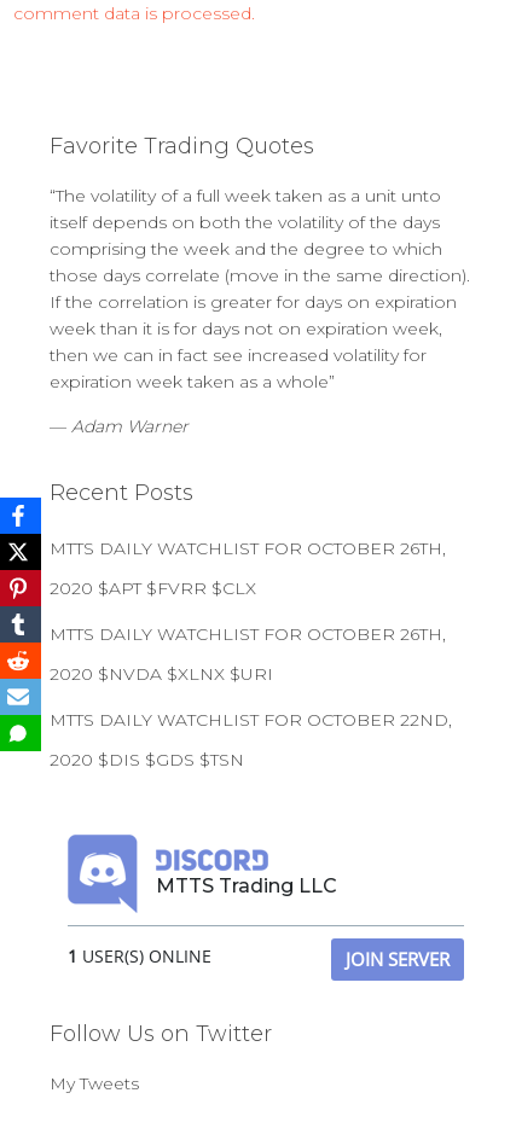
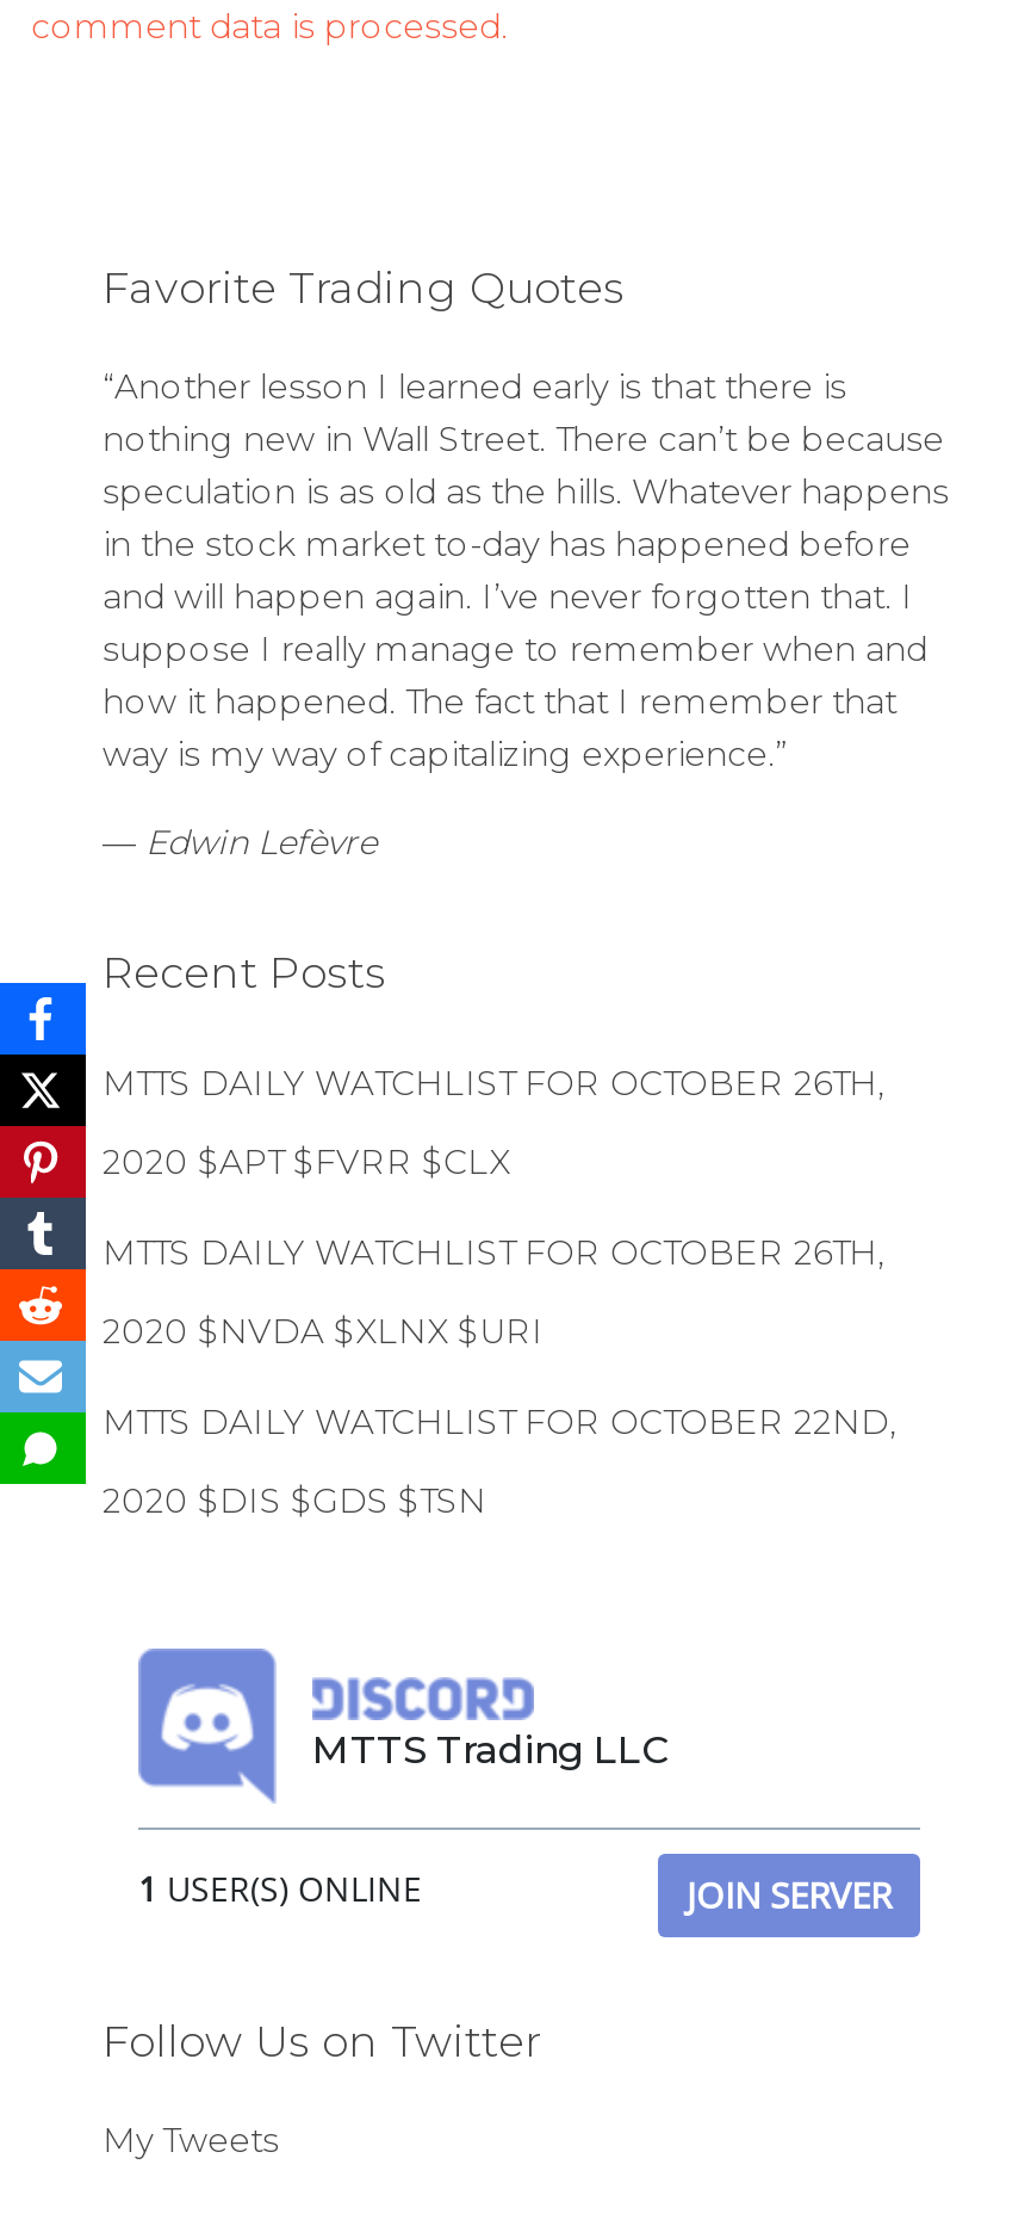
[50,185,470,393] “The volatility of a full week taken as a unit unto | itself depends on both the volatility of the days | comprising the week and the degree to which | those days correlate (move in the same direction). | If the correlation is greater for days on expiration | week than it is for days not on expiration week, | then we can in fact see increased volatility for | expiration week taken as a whole” -> [103,365,949,775] “Another lesson I learned early is that there is | nothing new in Wall Street. There can’t be because | speculation is as old as the hills. Whatever happens | in the stock market to-day has happened before | and will happen again. I’ve never forgotten that. I | suppose I really manage to remember when and | how it happened. The fact that I remember that | way is my way of capitalizing experience.”
[50,415,189,437] — Adam Warner -> [103,821,377,864] — Edwin Lefèvre

